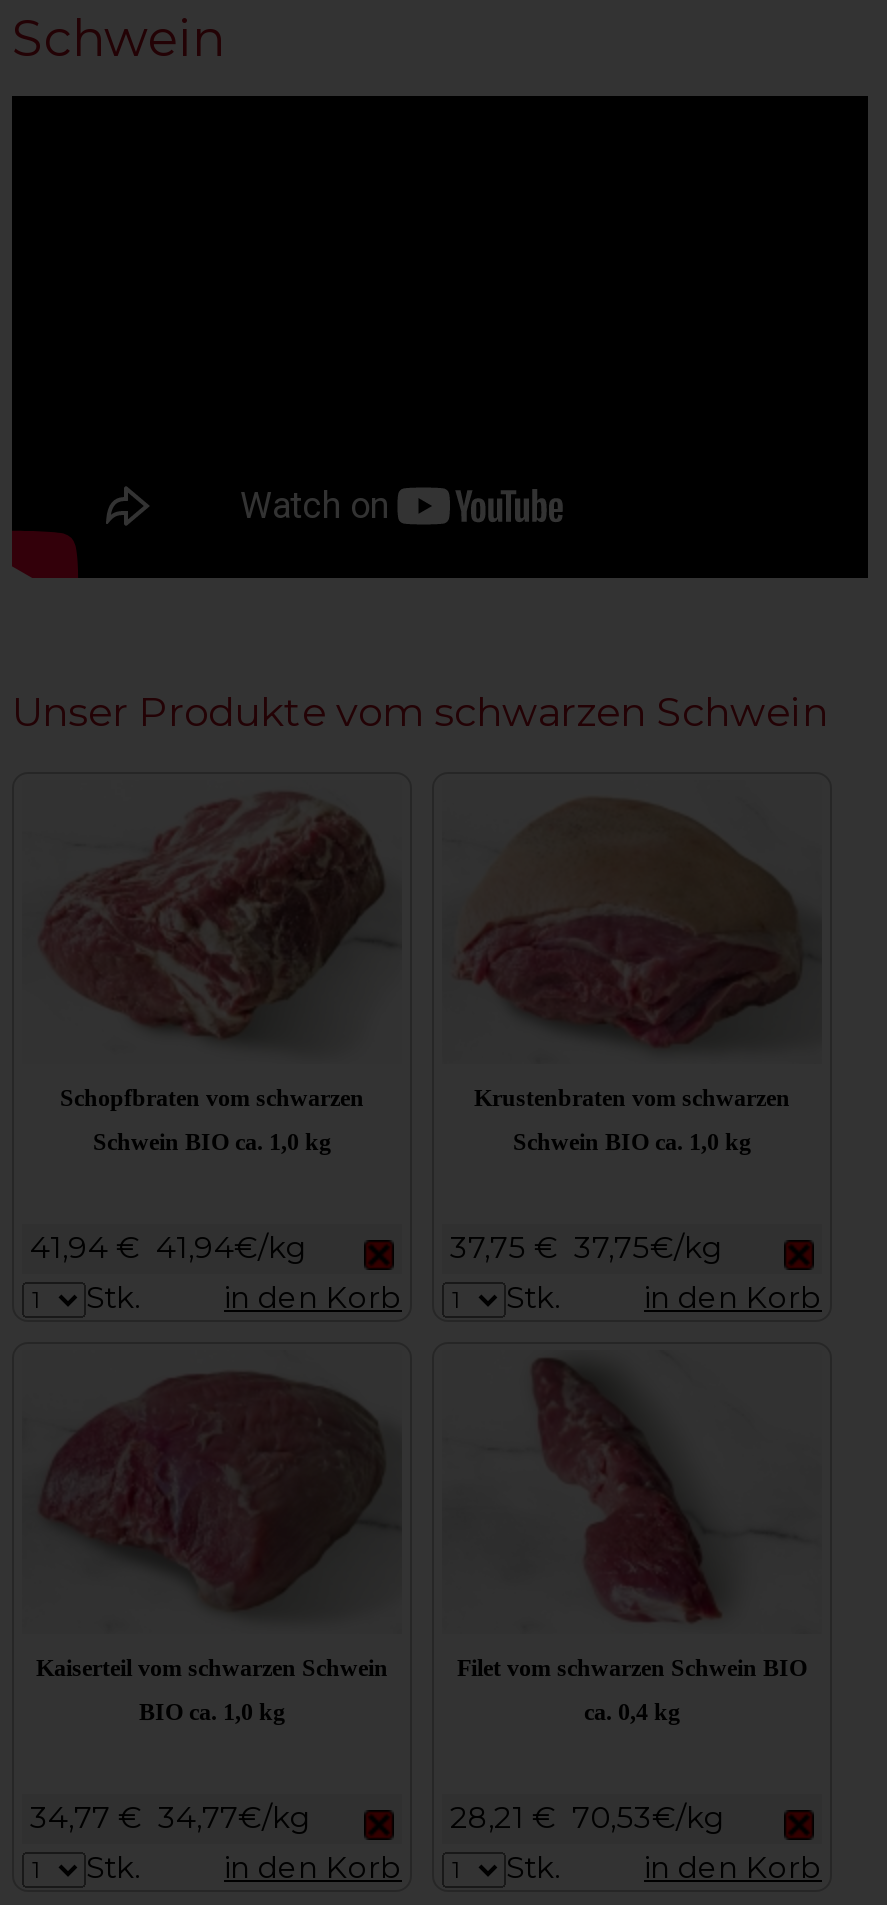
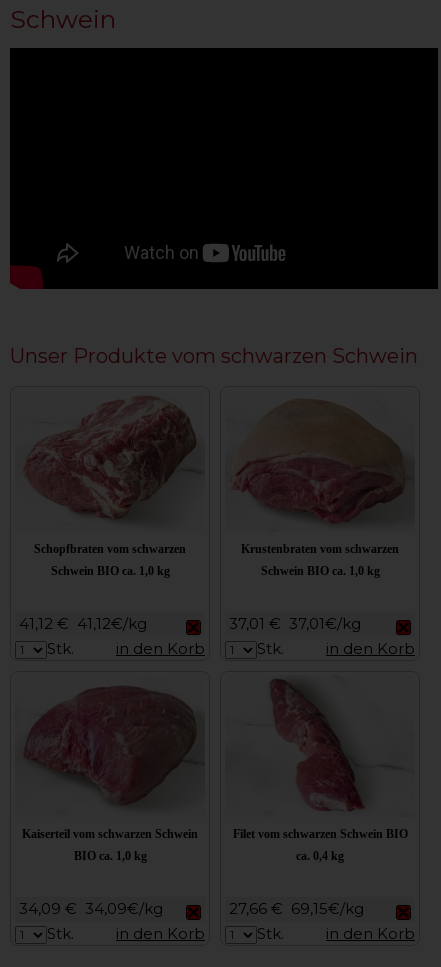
[30,1227,306,1265] 41,94 € 41,94€/kg -> [19,614,147,633] 41,12 € 41,12€/kg
[450,1227,722,1265] 37,75 € 37,75€/kg -> [229,614,361,633] 37,01 € 37,01€/kg
[30,1797,310,1835] 34,77 € 34,77€/kg -> [19,899,163,918] 34,09 € 34,09€/kg
[450,1797,724,1835] 28,21 € 70,53€/kg -> [229,899,364,918] 27,66 € 69,15€/kg

